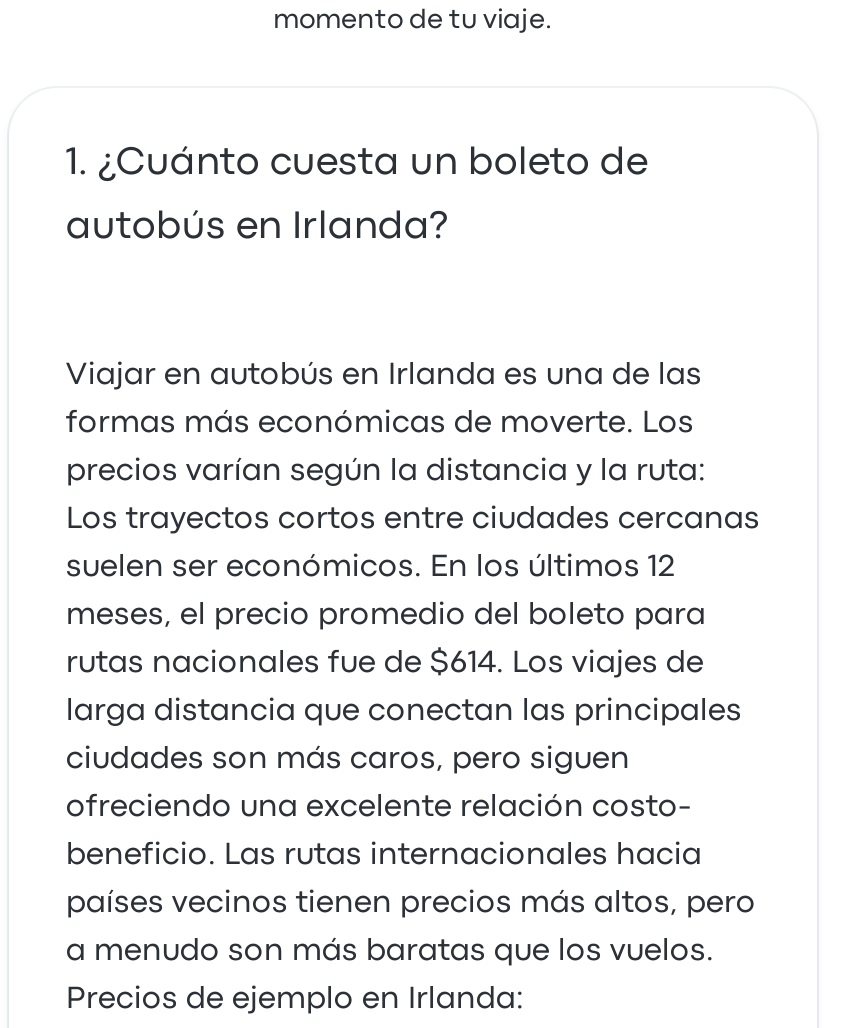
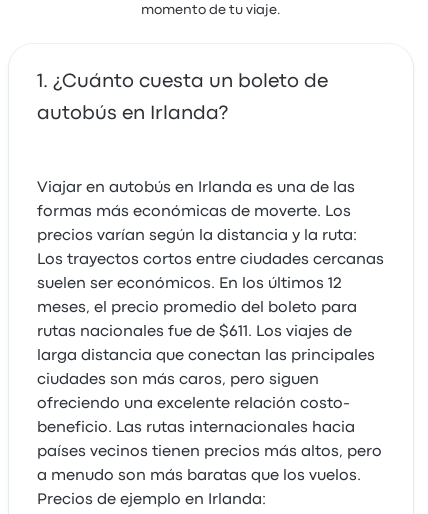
[66,650,704,678] rutas nacionales fue de $614. Los viajes de -> [37,325,352,339] rutas nacionales fue de $611. Los viajes de

